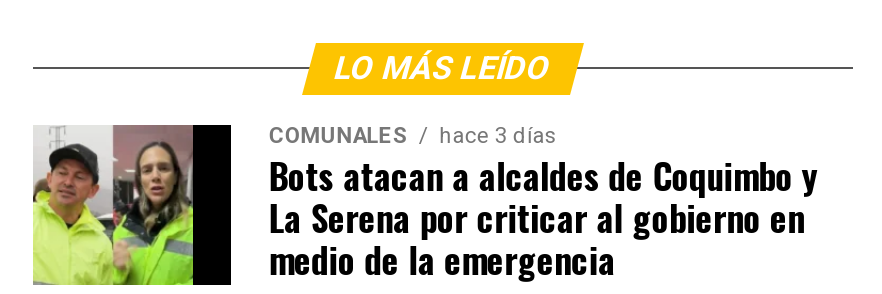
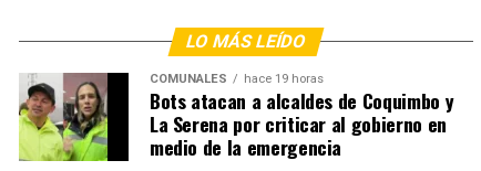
[269,123,557,149] COMUNALES hace 3 días -> [150,72,324,86] COMUNALES hace 19 horas

